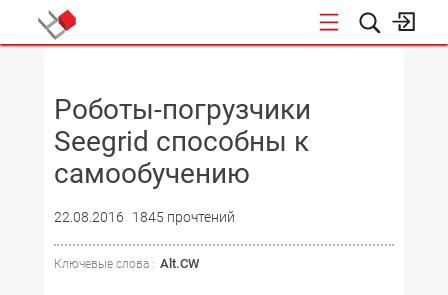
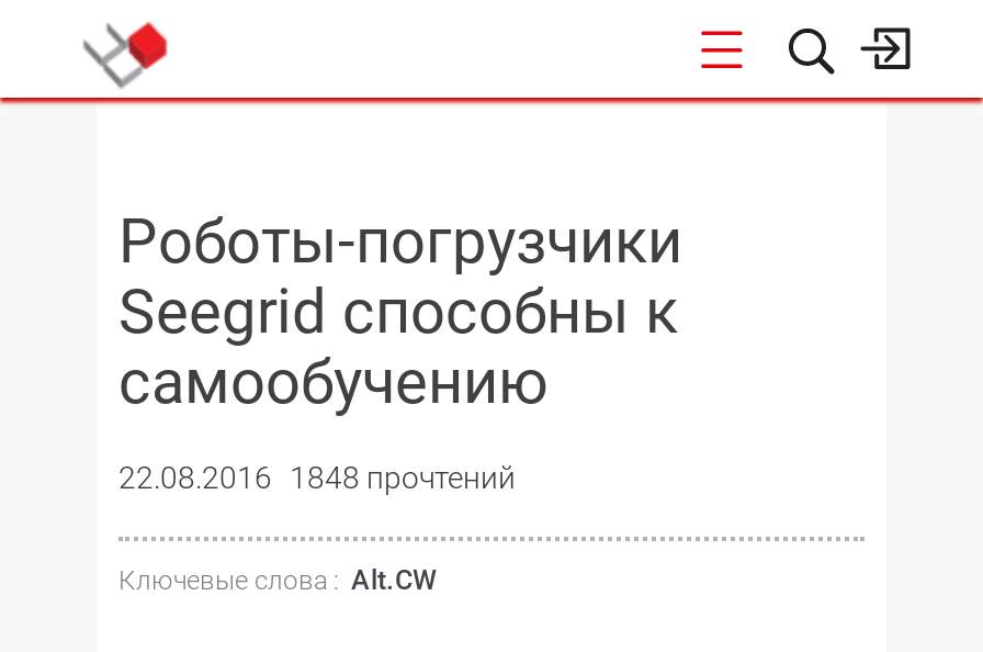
[54,209,235,225] 22.08.2016 1845 прочтений -> [118,460,516,495] 22.08.2016 1848 прочтений

